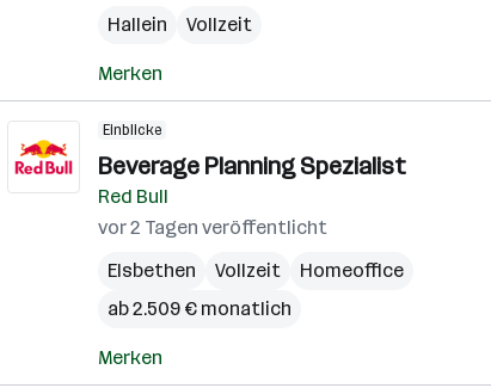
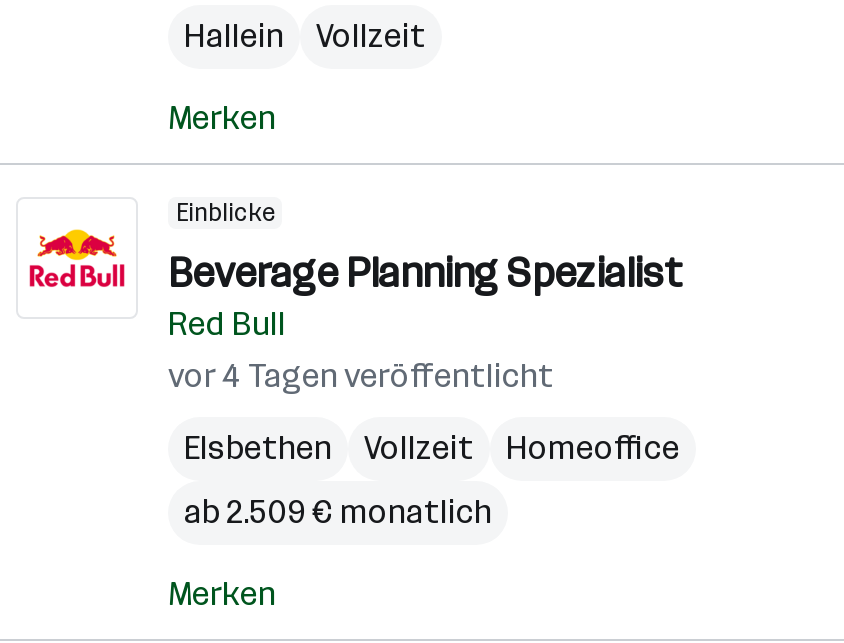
[98,216,327,239] vor 2 Tagen veröffentlicht -> [168,357,554,395] vor 4 Tagen veröffentlicht

